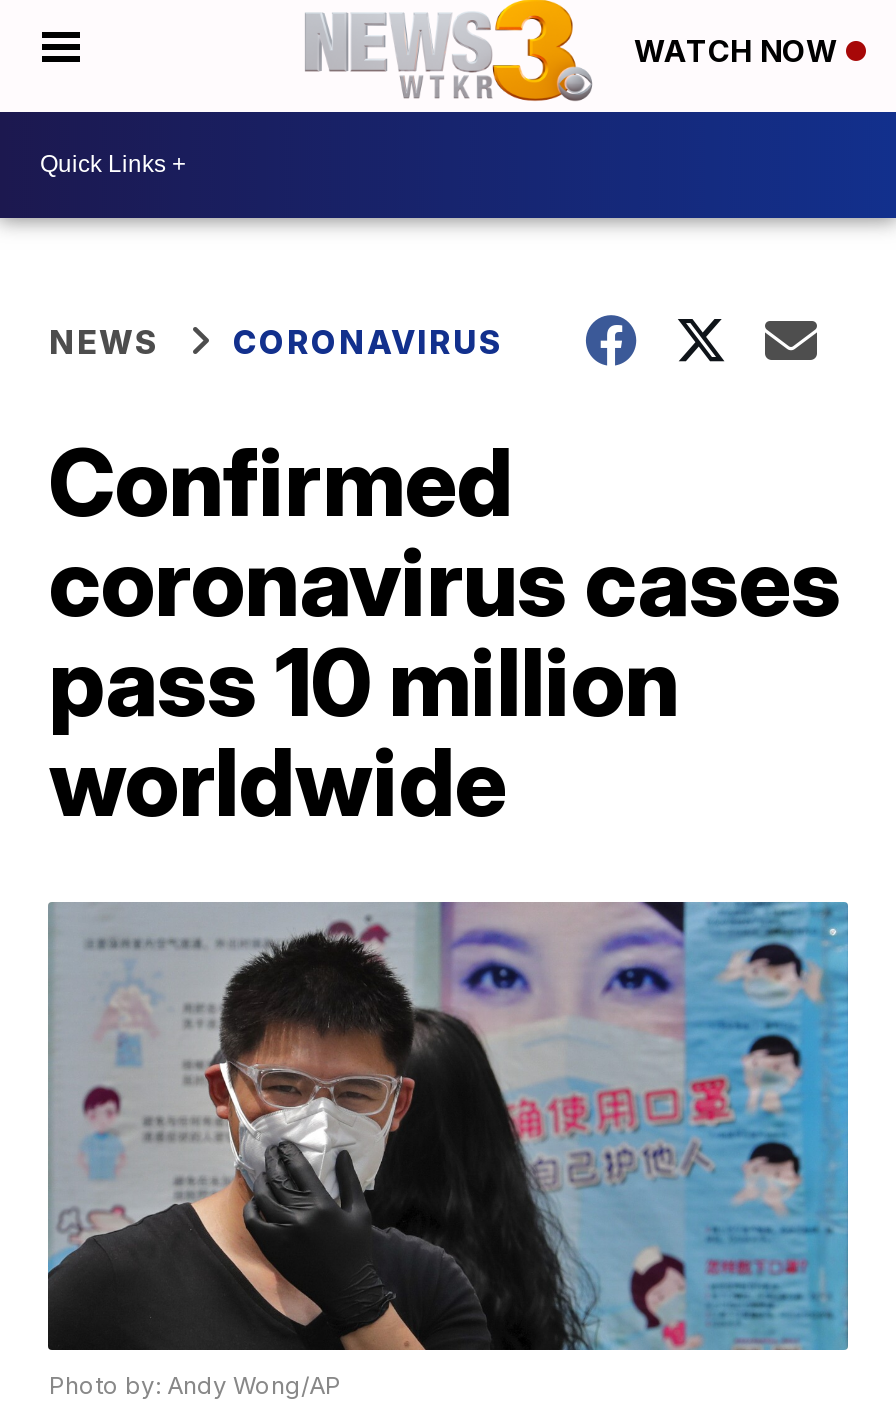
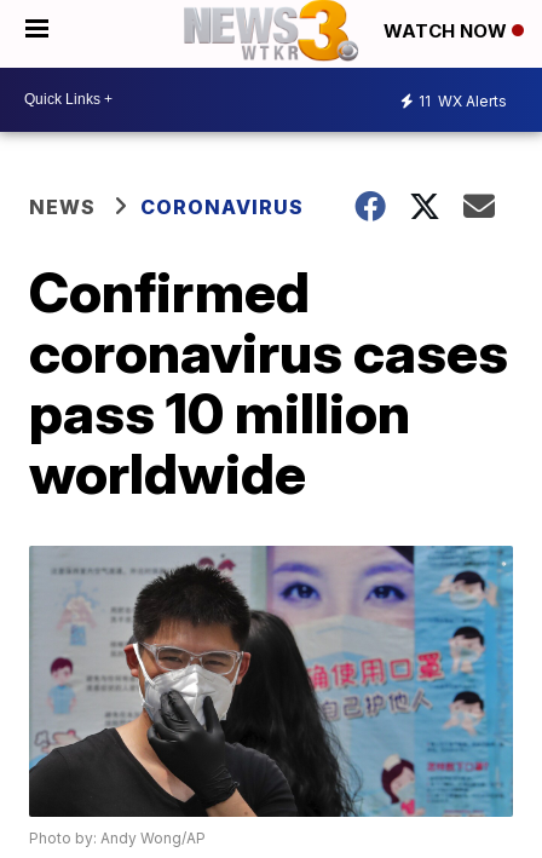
none -> [419,92,507,110] 11 WX Alerts

